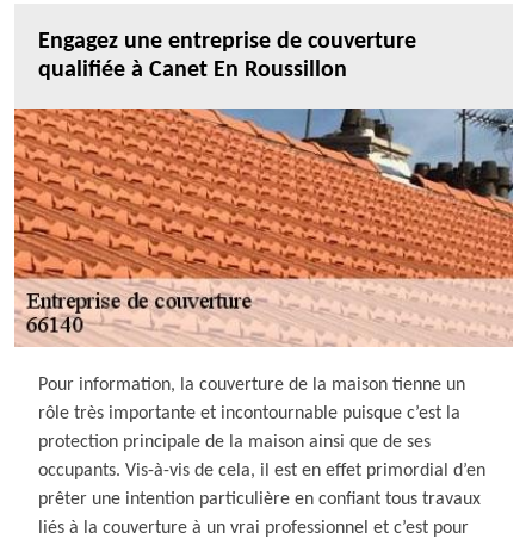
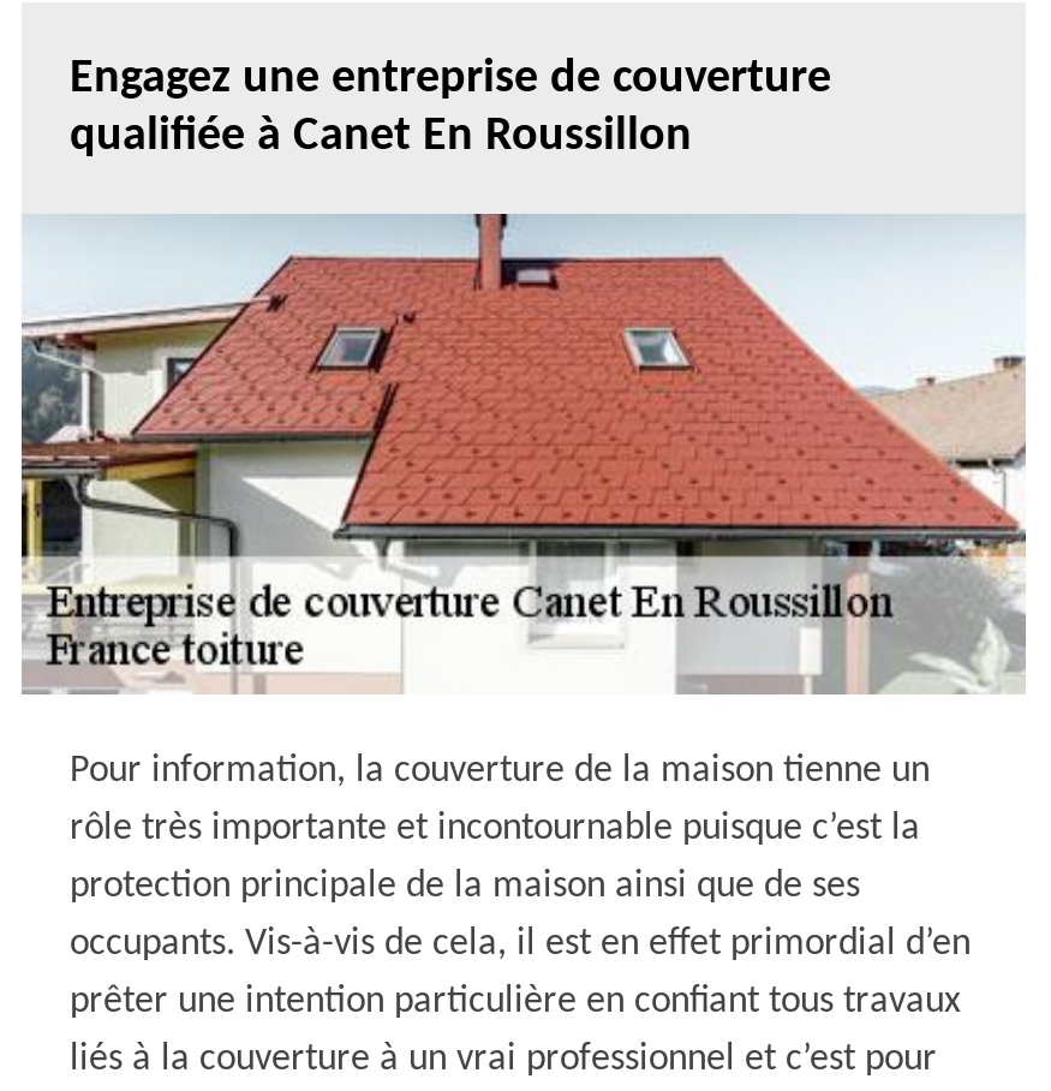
[13,107,514,347] [image] -> [19,211,1028,697] [image]

